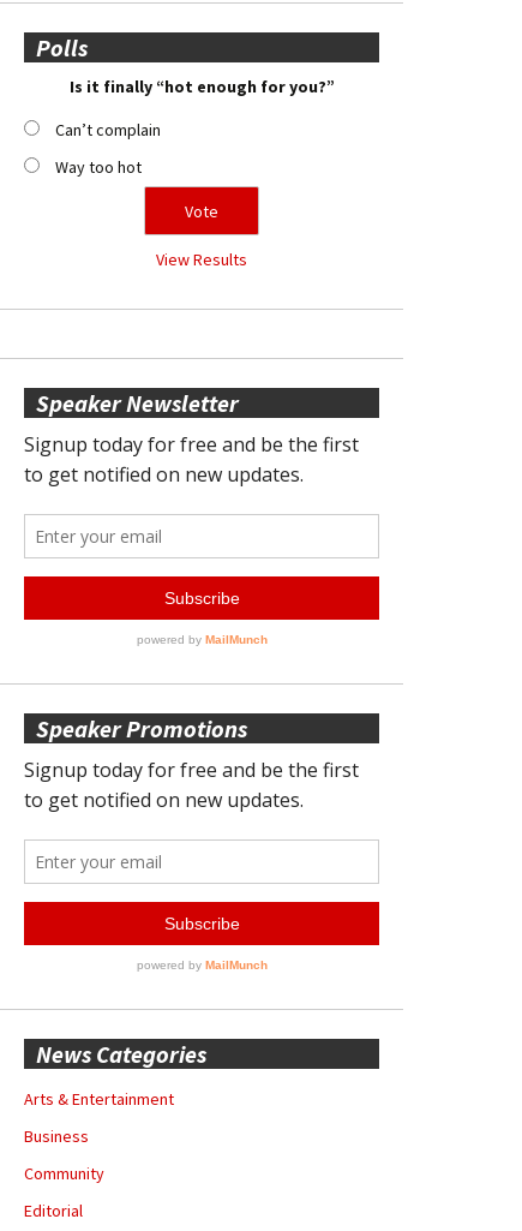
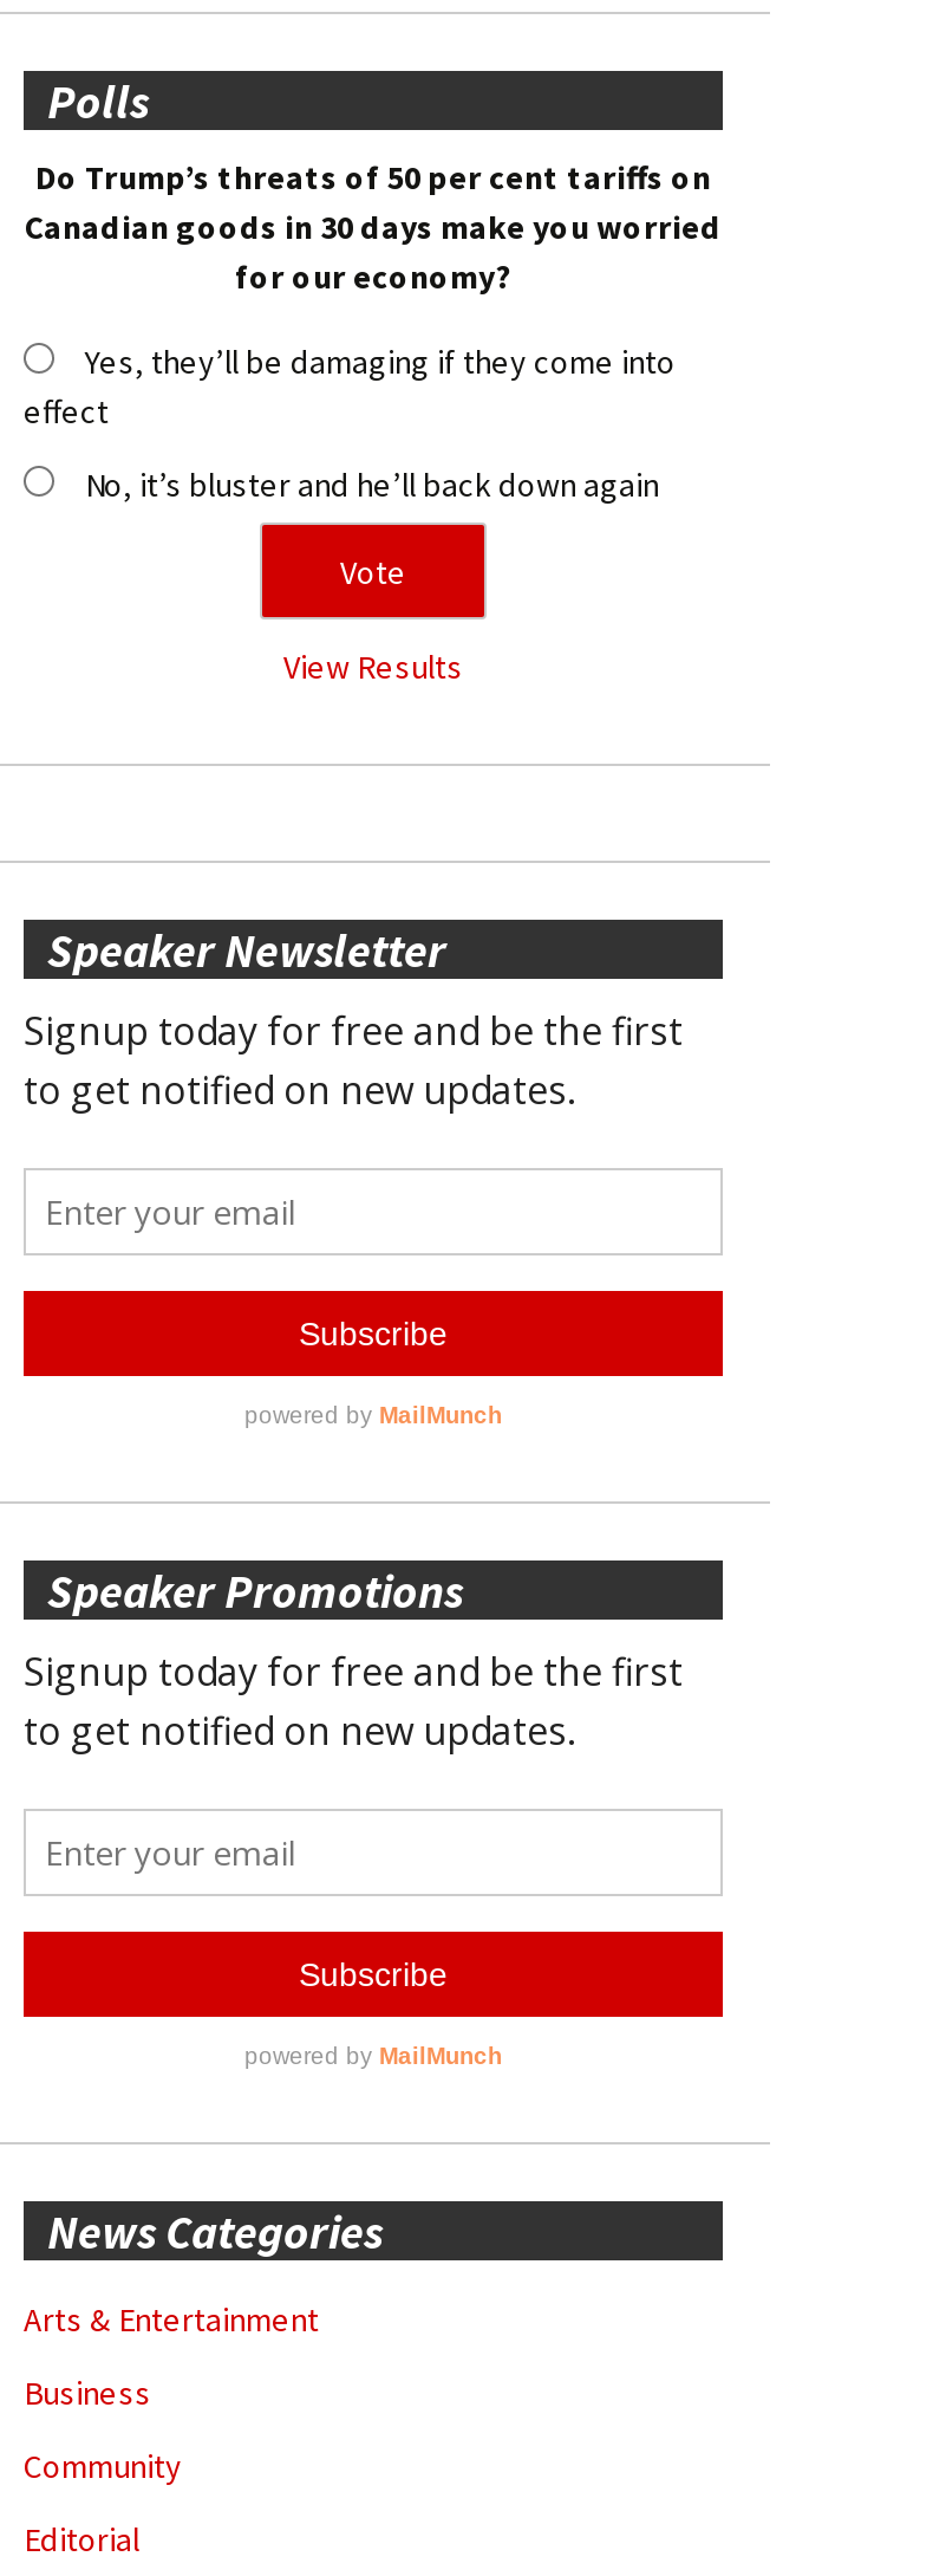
[69,75,334,97] Is it finally “hot enough for you?” -> [25,157,722,299] Do Trump’s threats of 50 per cent tariffs on | Canadian goods in 30 days make you worried | for our economy?
[55,119,161,140] Can’t complain -> [24,341,676,433] Yes, they’ll be damaging if they come into | effect
[55,156,142,178] Way too hot -> [85,464,659,507] No, it’s bluster and he’ll back down again

